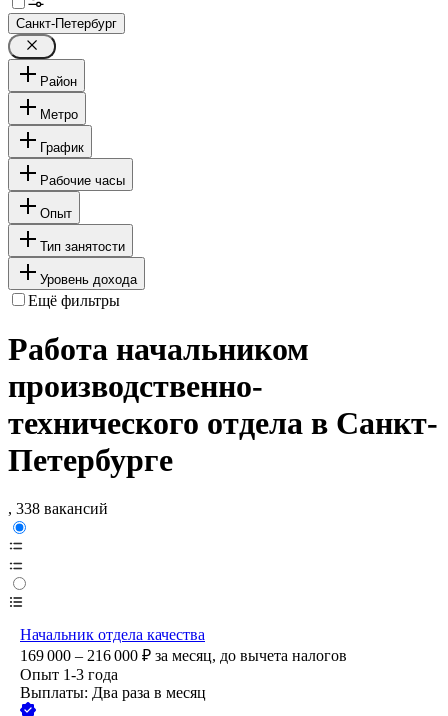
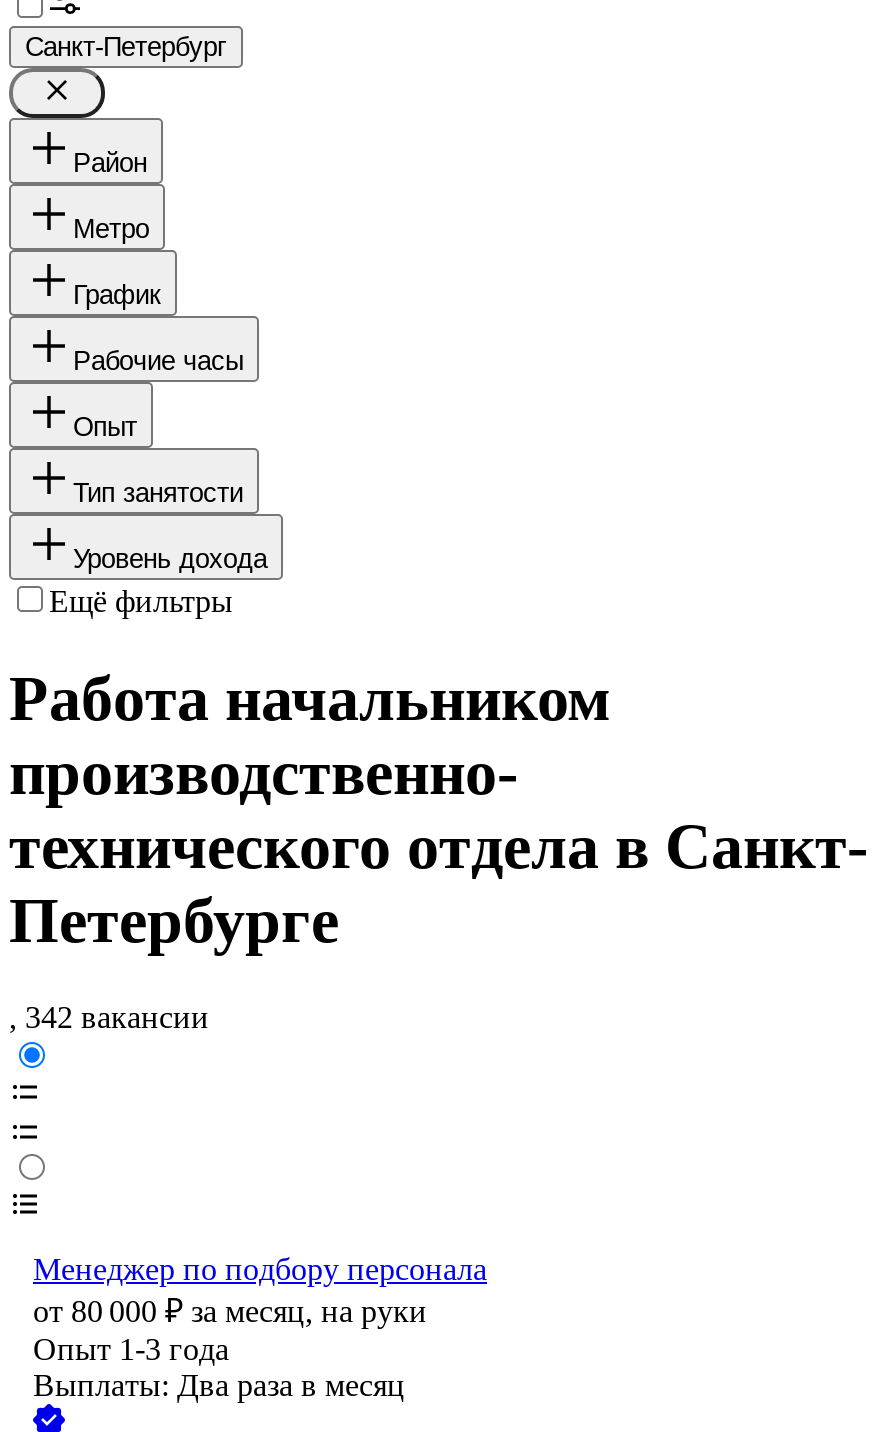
[8,500,108,517] , 338 вакансий -> [9,1001,209,1035] , 342 вакансии
[20,626,347,664] Начальник отдела качества | 169 000 – 216 000 ₽ за месяц, до вычета налогов -> [33,1253,487,1329] Менеджер по подбору персонала | от 80 000 ₽ за месяц, на руки

